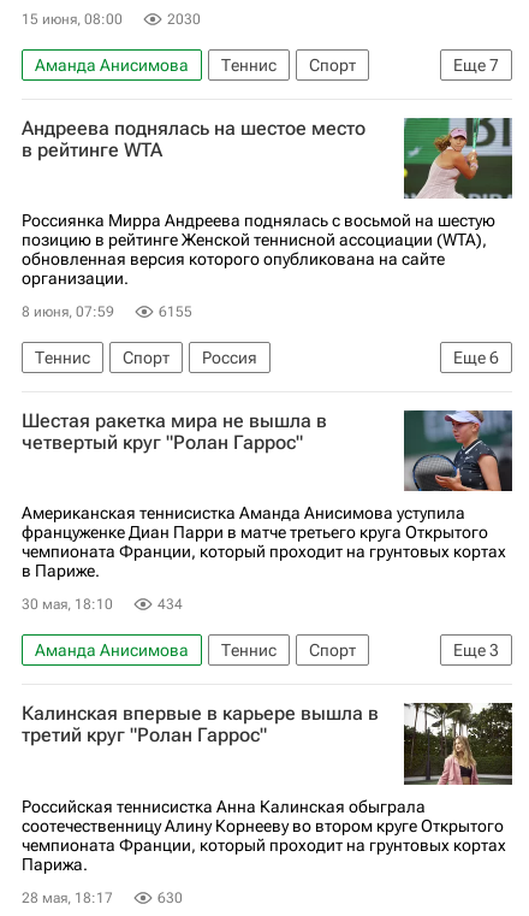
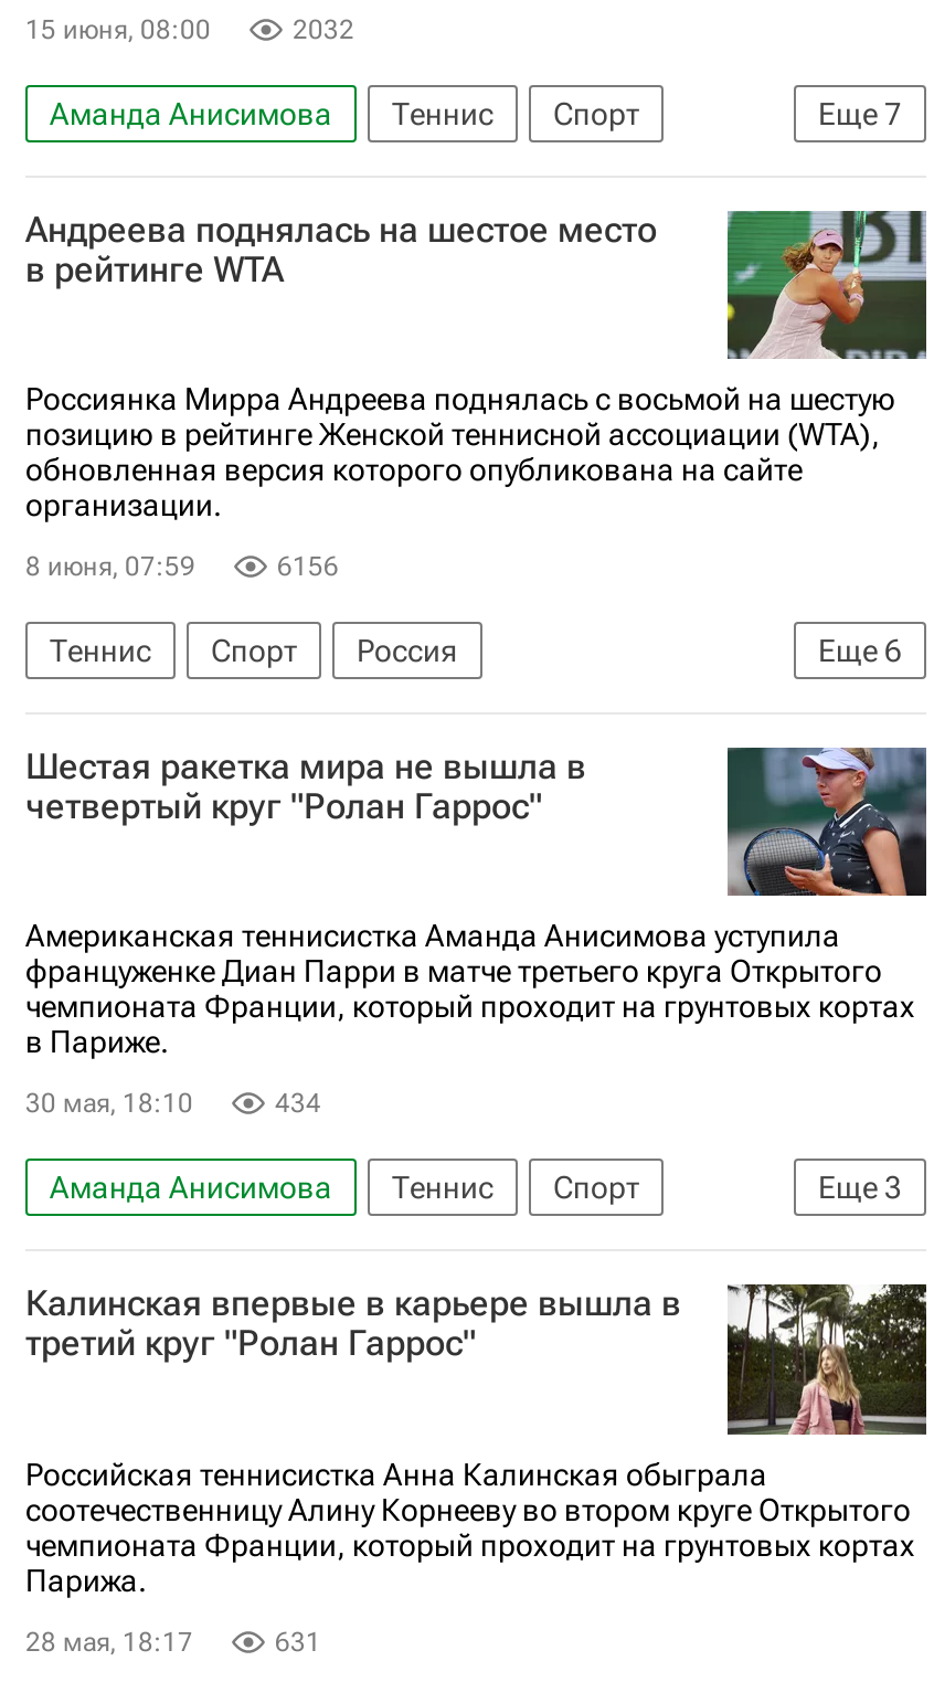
[167,11,201,28] 2030 -> [293,14,354,45] 2032
[159,303,192,320] 6155 -> [277,551,339,582] 6156
[157,889,183,906] 630 -> [275,1626,321,1657] 631

